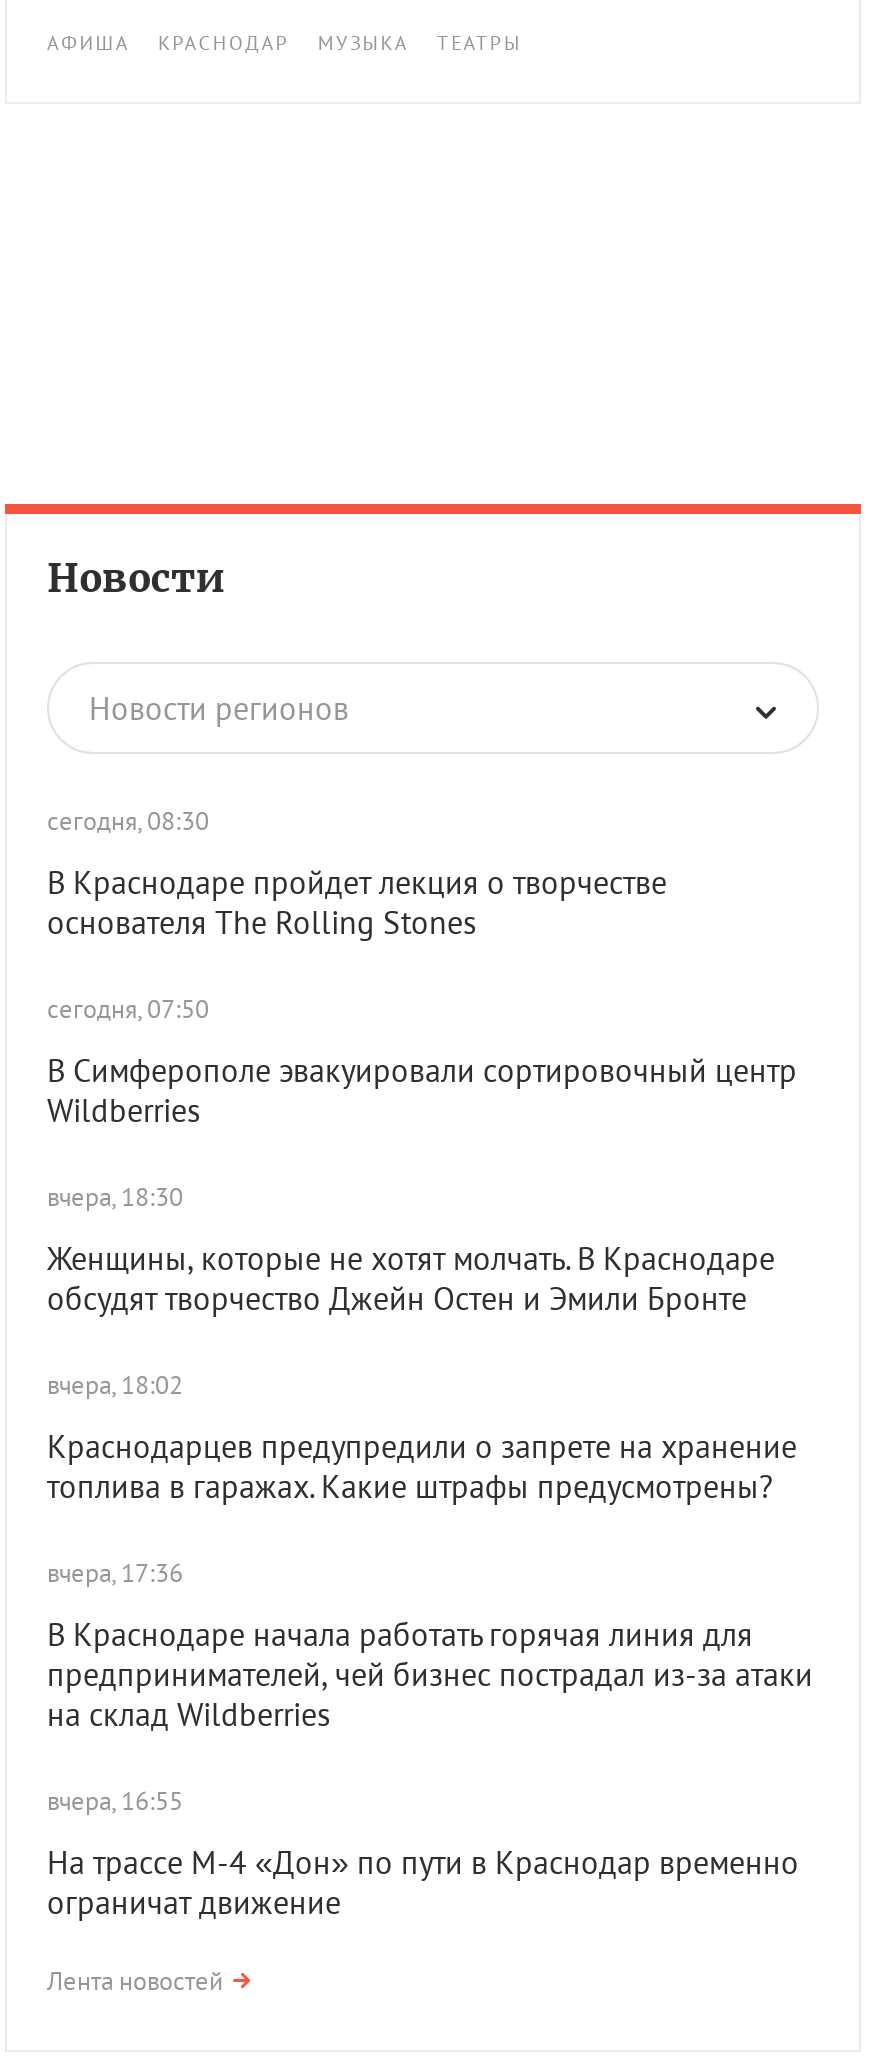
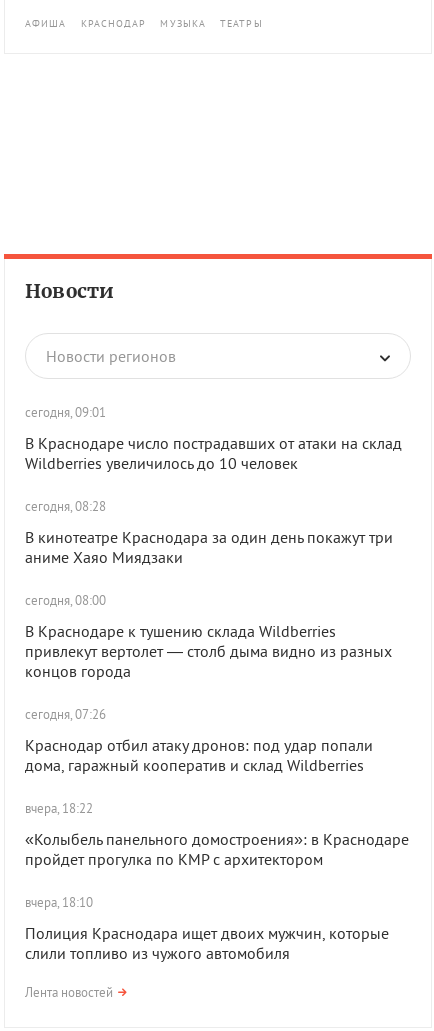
[47,804,209,838] сегодня, 08:30 -> [25,404,106,421] сегодня, 09:01
[47,862,667,942] В Краснодаре пройдет лекция о творчестве | основателя The Rolling Stones -> [25,433,402,473] В Краснодаре число пострадавших от атаки на склад | Wildberries увеличилось до 10 человек
[47,992,209,1026] сегодня, 07:50 -> [25,498,106,515] сегодня, 08:28
[47,1050,797,1130] В Симферополе эвакуировали сортировочный центр | Wildberries -> [25,527,393,567] В кинотеатре Краснодара за один день покажут три | аниме Хаяо Миядзаки
[47,1180,183,1214] вчера, 18:30 -> [25,592,106,609] сегодня, 08:00
[47,1238,775,1318] Женщины, которые не хотят молчать. В Краснодаре | обсудят творчество Джейн Остен и Эмили Бронте -> [25,621,392,681] В Краснодаре к тушению склада Wildberries | привлекут вертолет — столб дыма видно из разных | концов города
[47,1368,183,1402] вчера, 18:02 -> [25,706,106,723] сегодня, 07:26
[47,1426,797,1506] Краснодарцев предупредили о запрете на хранение | топлива в гаражах. Какие штрафы предусмотрены? -> [25,735,373,775] Краснодар отбил атаку дронов: под удар попали | дома, гаражный кооператив и склад Wildberries
[47,1556,183,1590] вчера, 17:36 -> [25,800,93,817] вчера, 18:22
[47,1614,813,1734] В Краснодаре начала работать горячая линия для | предпринимателей, чей бизнес пострадал из-за атаки | на склад Wildberries -> [25,829,409,869] «Колыбель панельного домостроения»: в Краснодаре | пройдет прогулка по КМР с архитектором
[47,1784,183,1818] вчера, 16:55 -> [25,894,93,911] вчера, 18:10
[47,1842,799,1922] На трассе М-4 «Дон» по пути в Краснодар временно | ограничат движение -> [25,923,389,963] Полиция Краснодара ищет двоих мужчин, которые | слили топливо из чужого автомобиля

